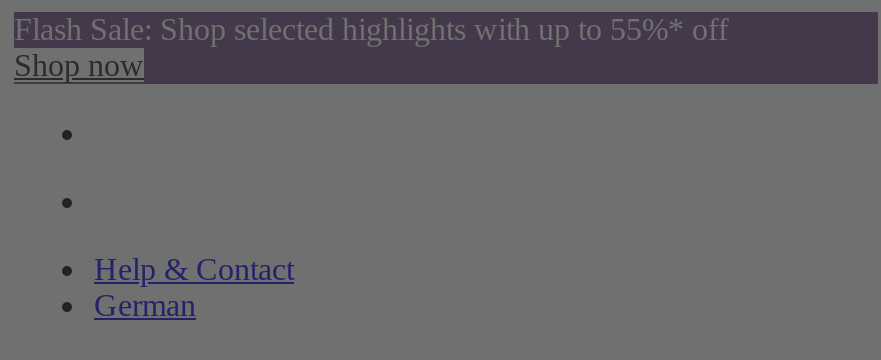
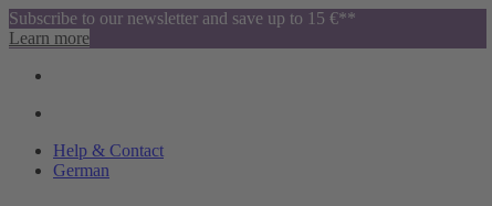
[14,12,728,82] Flash Sale: Shop selected highlights with up to 55%* off | Shop now -> [9,9,356,47] Subscribe to our newsletter and save up to 15 €** | Learn more

